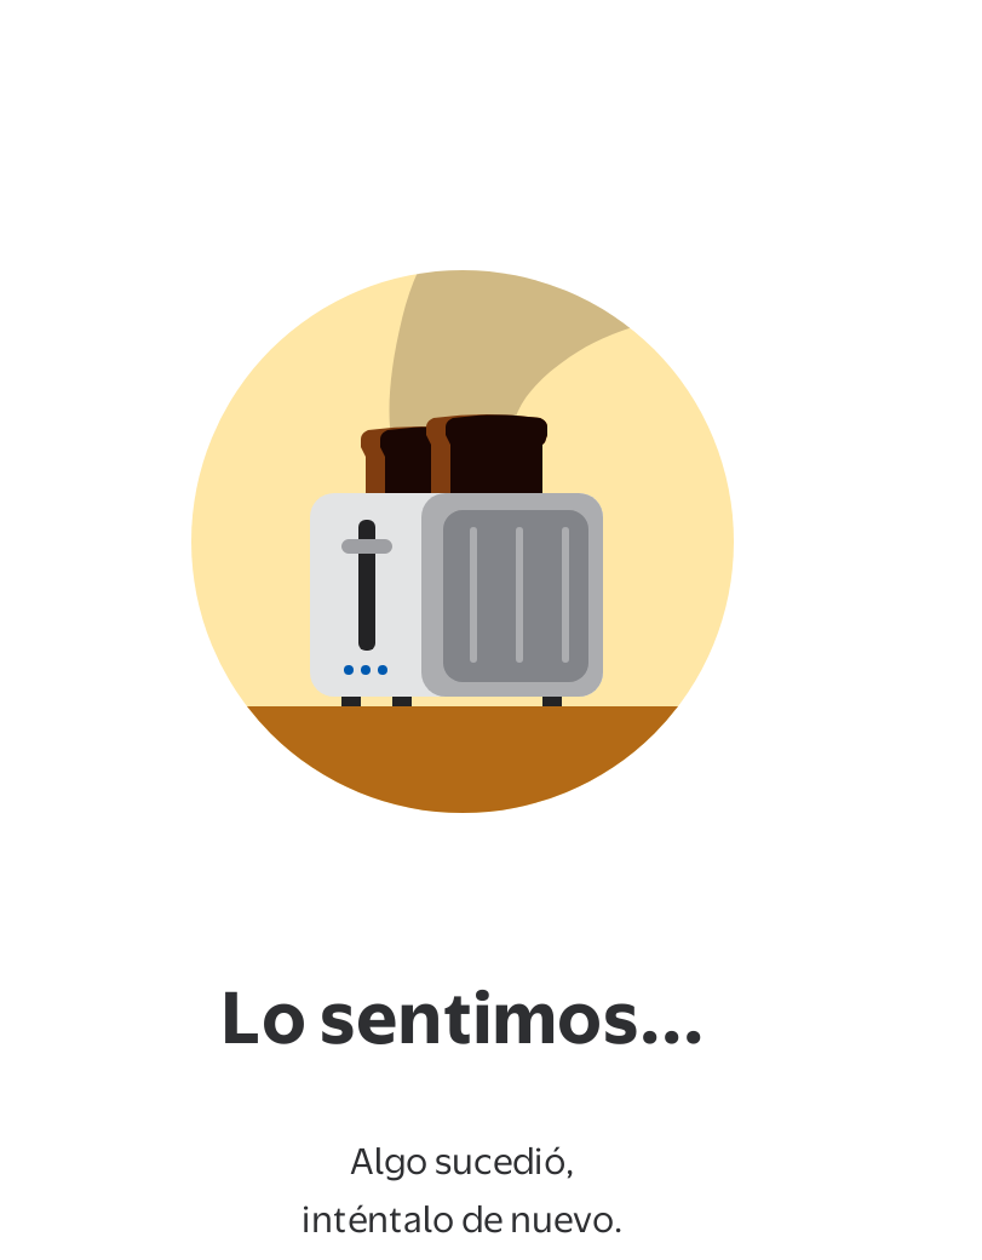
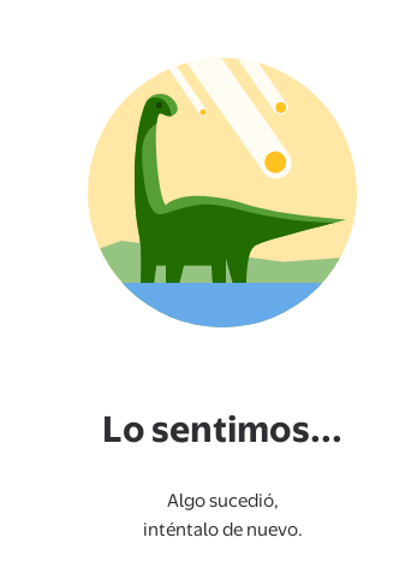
[218,270,705,815] [image] -> [100,59,345,329] [image]

